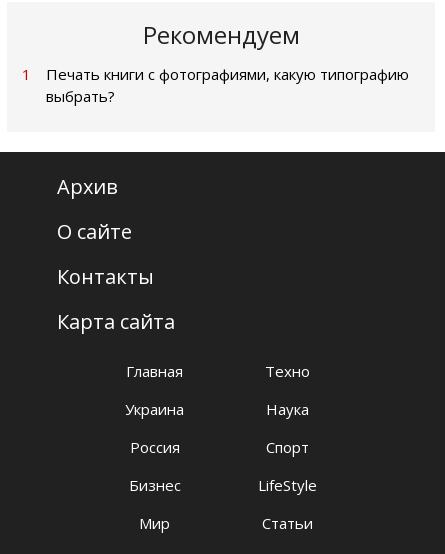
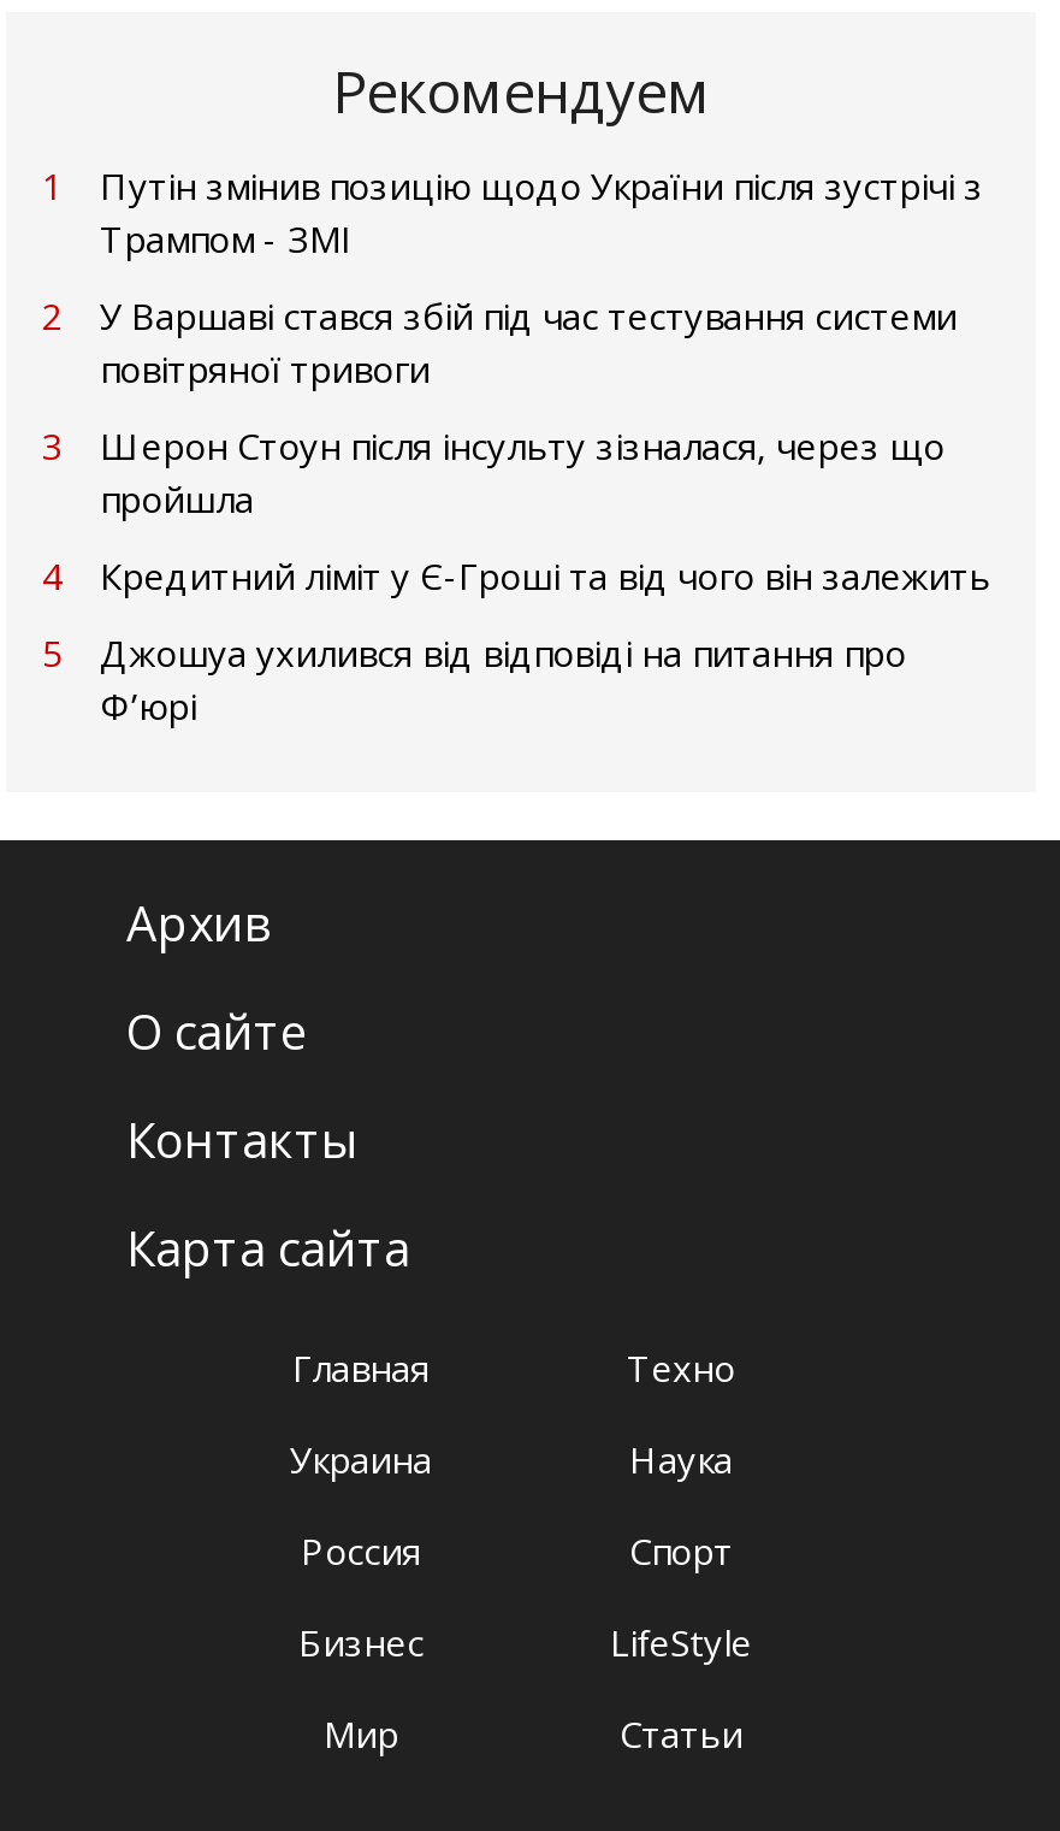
[46,64,409,106] Печать книги с фотографиями, какую типографию | выбрать? -> [42,161,990,729] Путін змінив позицію щодо України після зустрічі з | Трампом - ЗМІ | 2 | У Варшаві стався збій під час тестування системи | повітряної тривоги | 3 | Шерон Стоун після інсульту зізналася, через що | пройшла | 4 | Кредитний ліміт у Є-Грошi та від чого він залежить | 5 | Джошуа ухилився від відповіді на питання про | Ф’юрі

